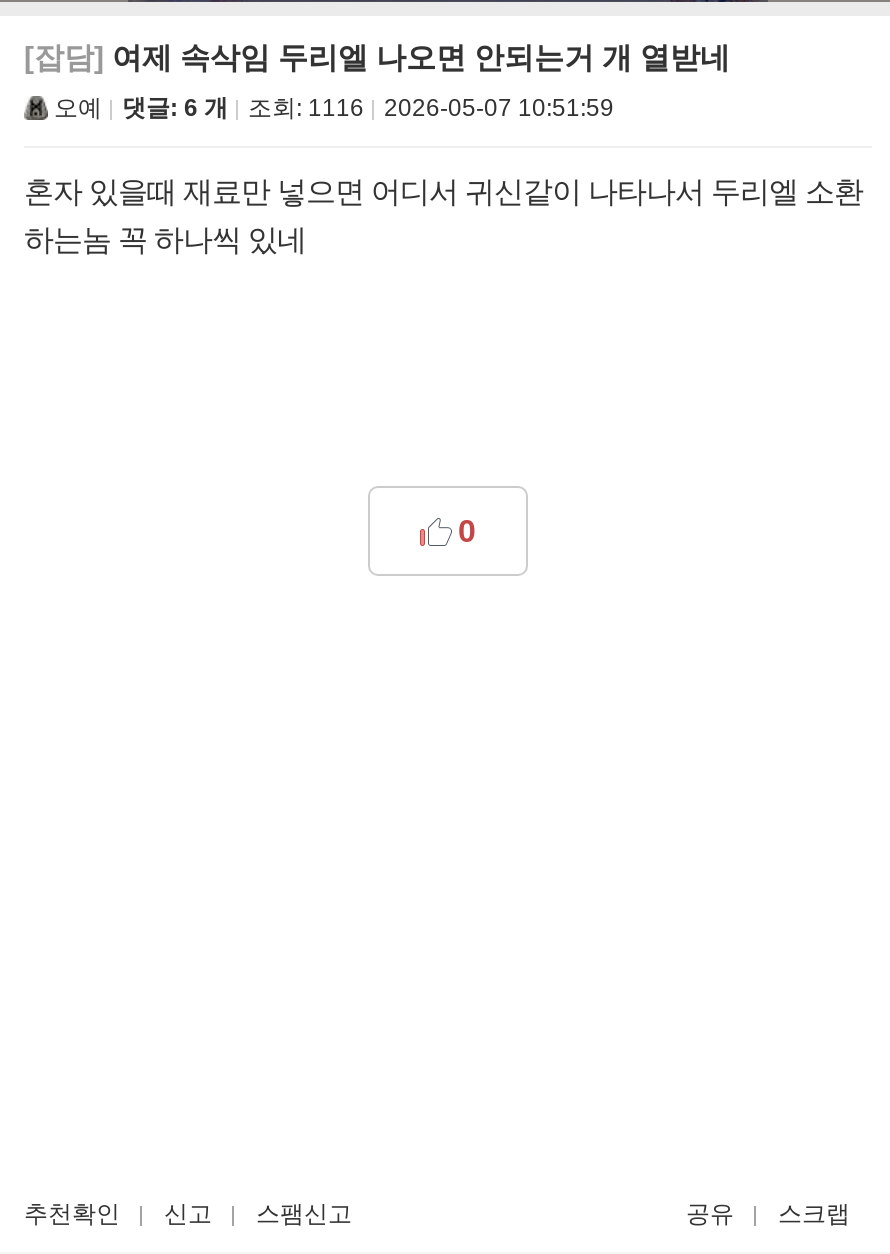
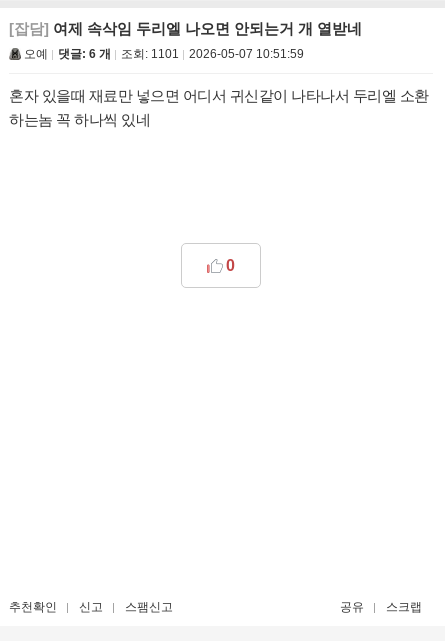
[54,94,614,122] 오예 댓글: 6 개 조회: 1116 2026-05-07 10:51:59 -> [24,47,304,61] 오예 댓글: 6 개 조회: 1101 2026-05-07 10:51:59

